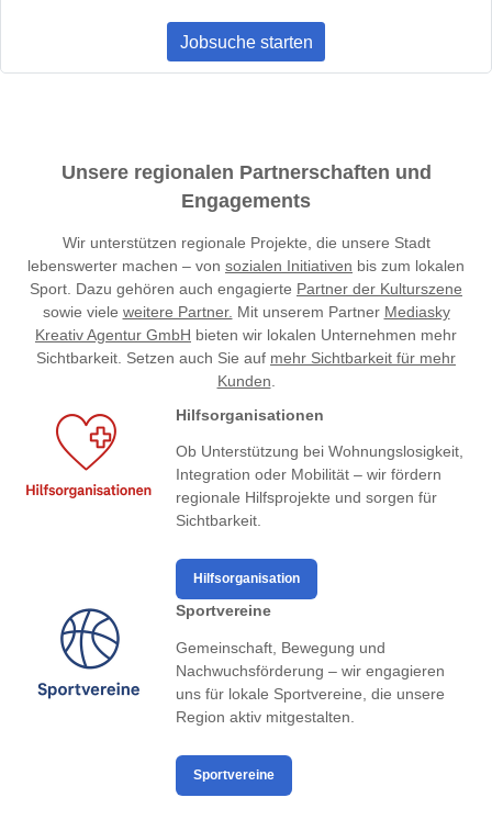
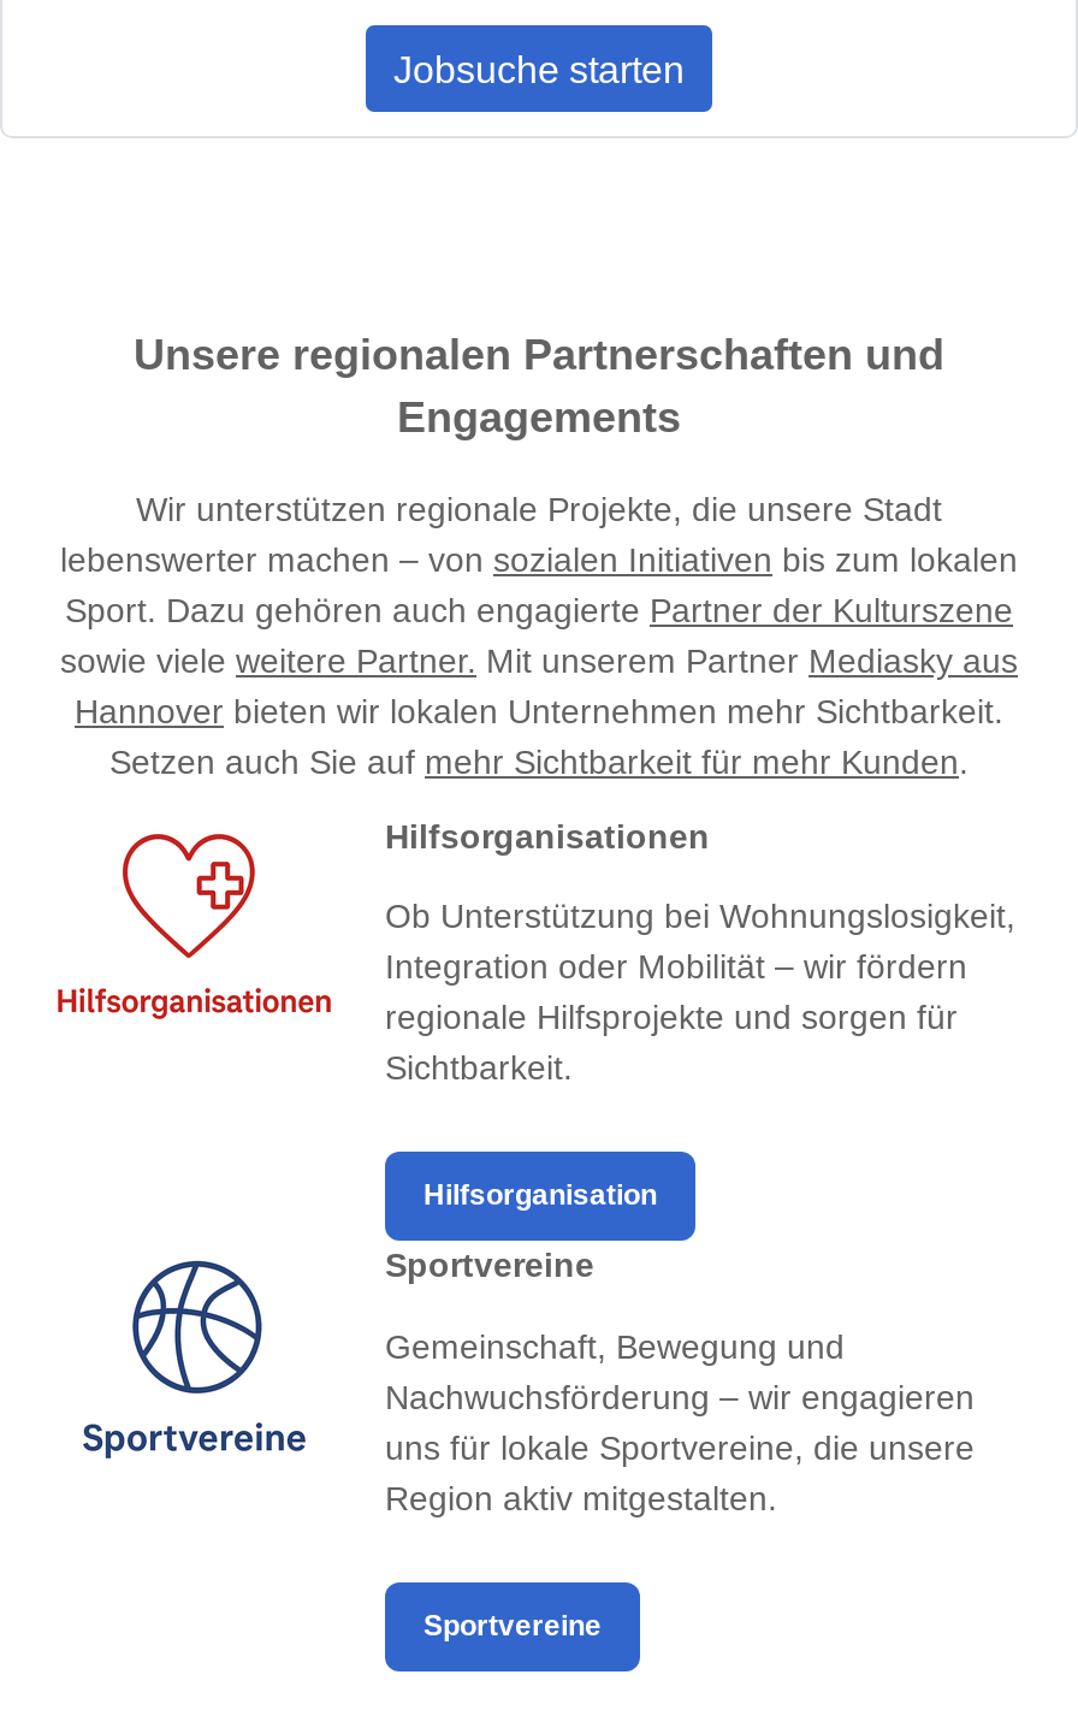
[35,302,457,389] sowie viele weitere Partner. Mit unserem Partner Mediasky | Kreativ Agentur GmbH bieten wir lokalen Unternehmen mehr | Sichtbarkeit. Setzen auch Sie auf mehr Sichtbarkeit für mehr | Kunden. -> [60,640,1018,780] sowie viele weitere Partner. Mit unserem Partner Mediasky aus | Hannover bieten wir lokalen Unternehmen mehr Sichtbarkeit. | Setzen auch Sie auf mehr Sichtbarkeit für mehr Kunden.

